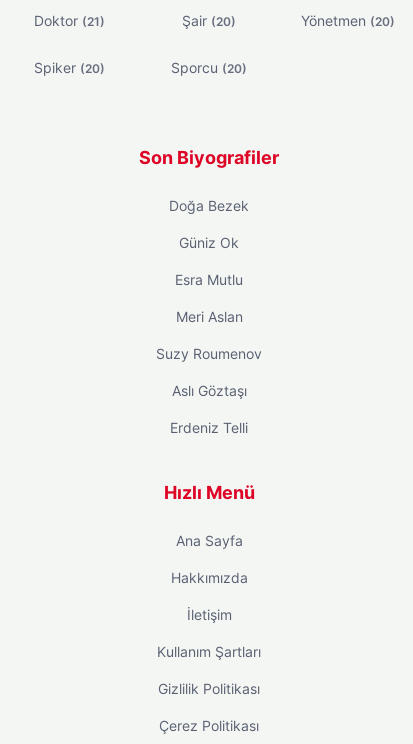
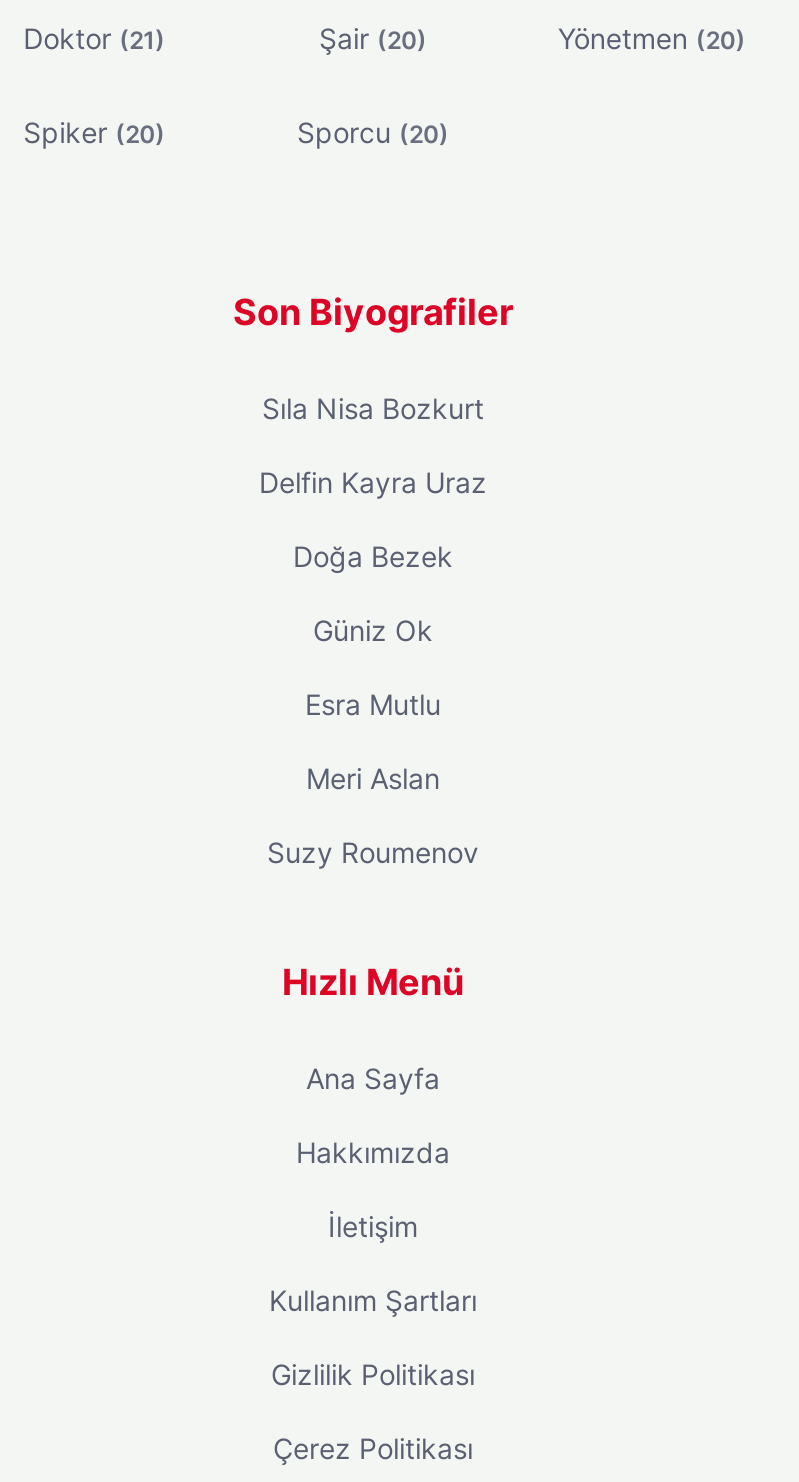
none -> [259,390,487,498] Sıla Nisa Bozkurt | Delfin Kayra Uraz
moved [156,196,262,361] -> [267,538,479,868]: Doğa Bezek | Güniz Ok | Esra Mutlu | Meri Aslan | Suzy Roumenov
[170,381,248,435] Aslı Göztaşı | Erdeniz Telli -> none

